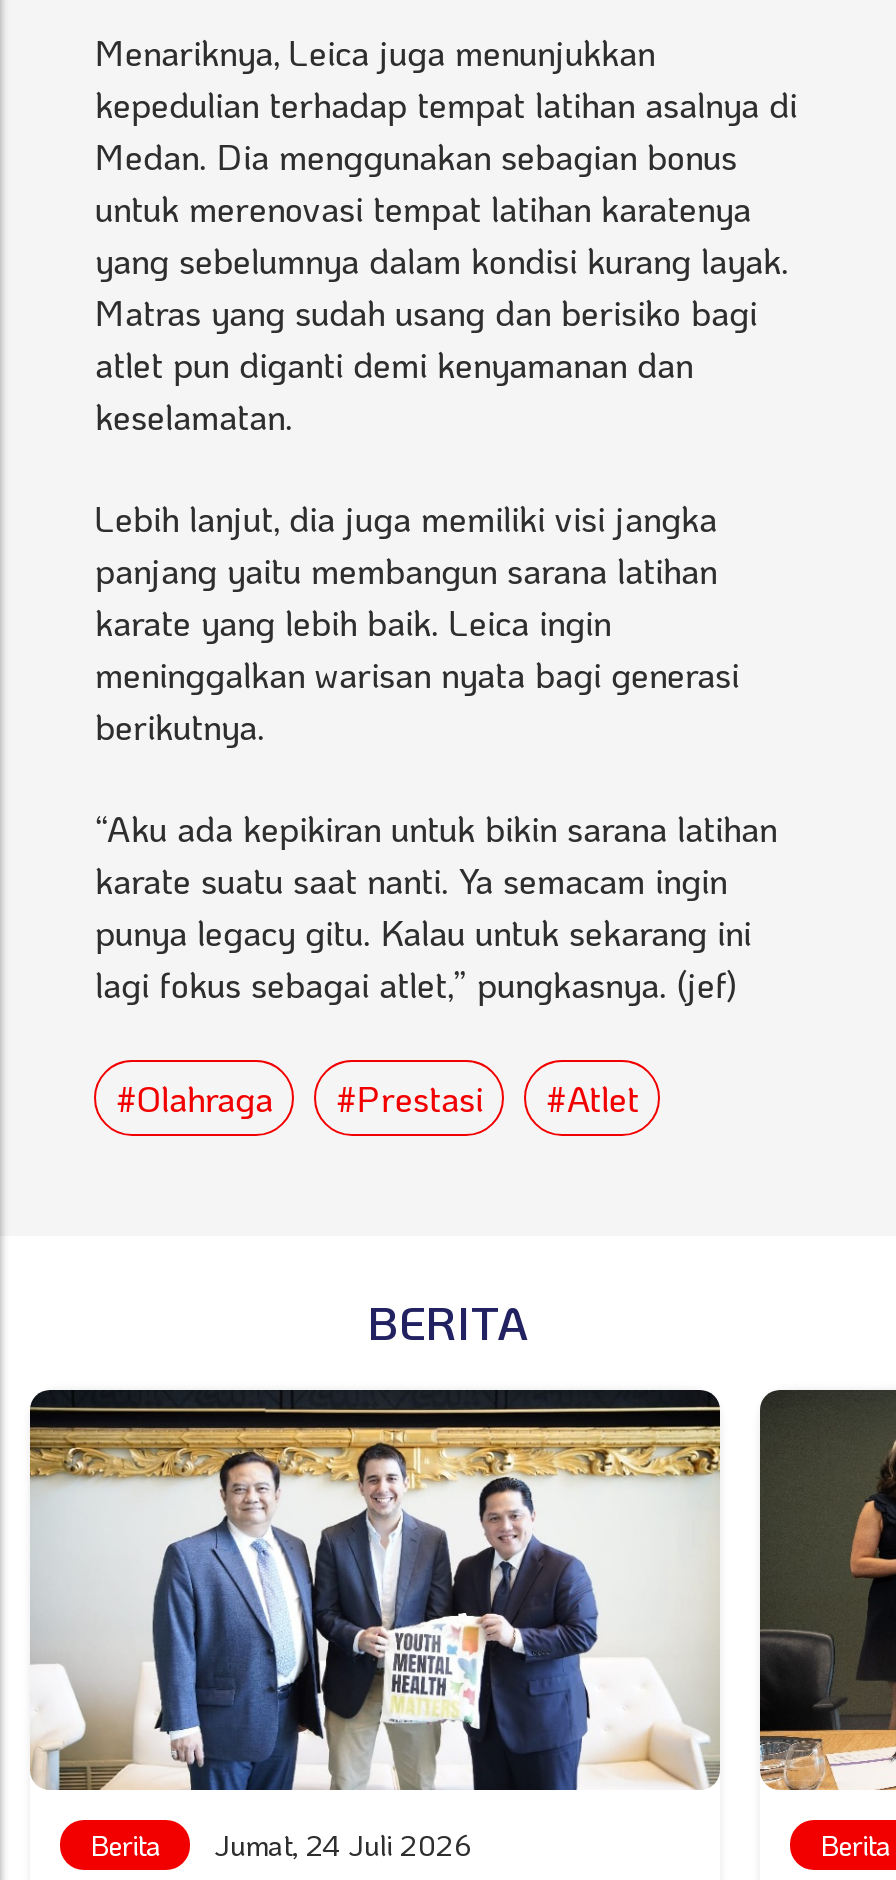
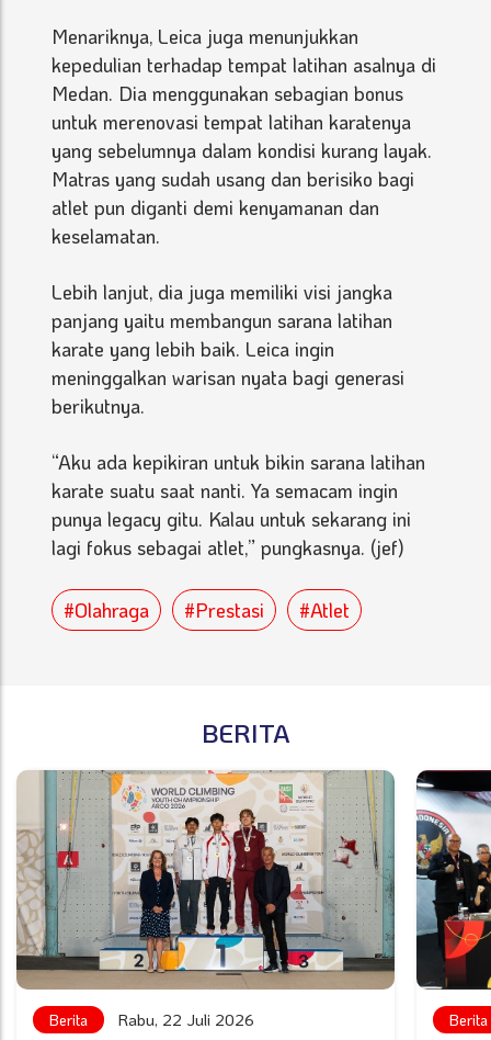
[28,1388,722,1864] [image] | Berita Jumat, 24 Juli 2026 -> [15,770,396,1030] [image] | Berita Rabu, 22 Juli 2026
[758,1392,890,1792] [image] -> [415,772,488,991] [image]

